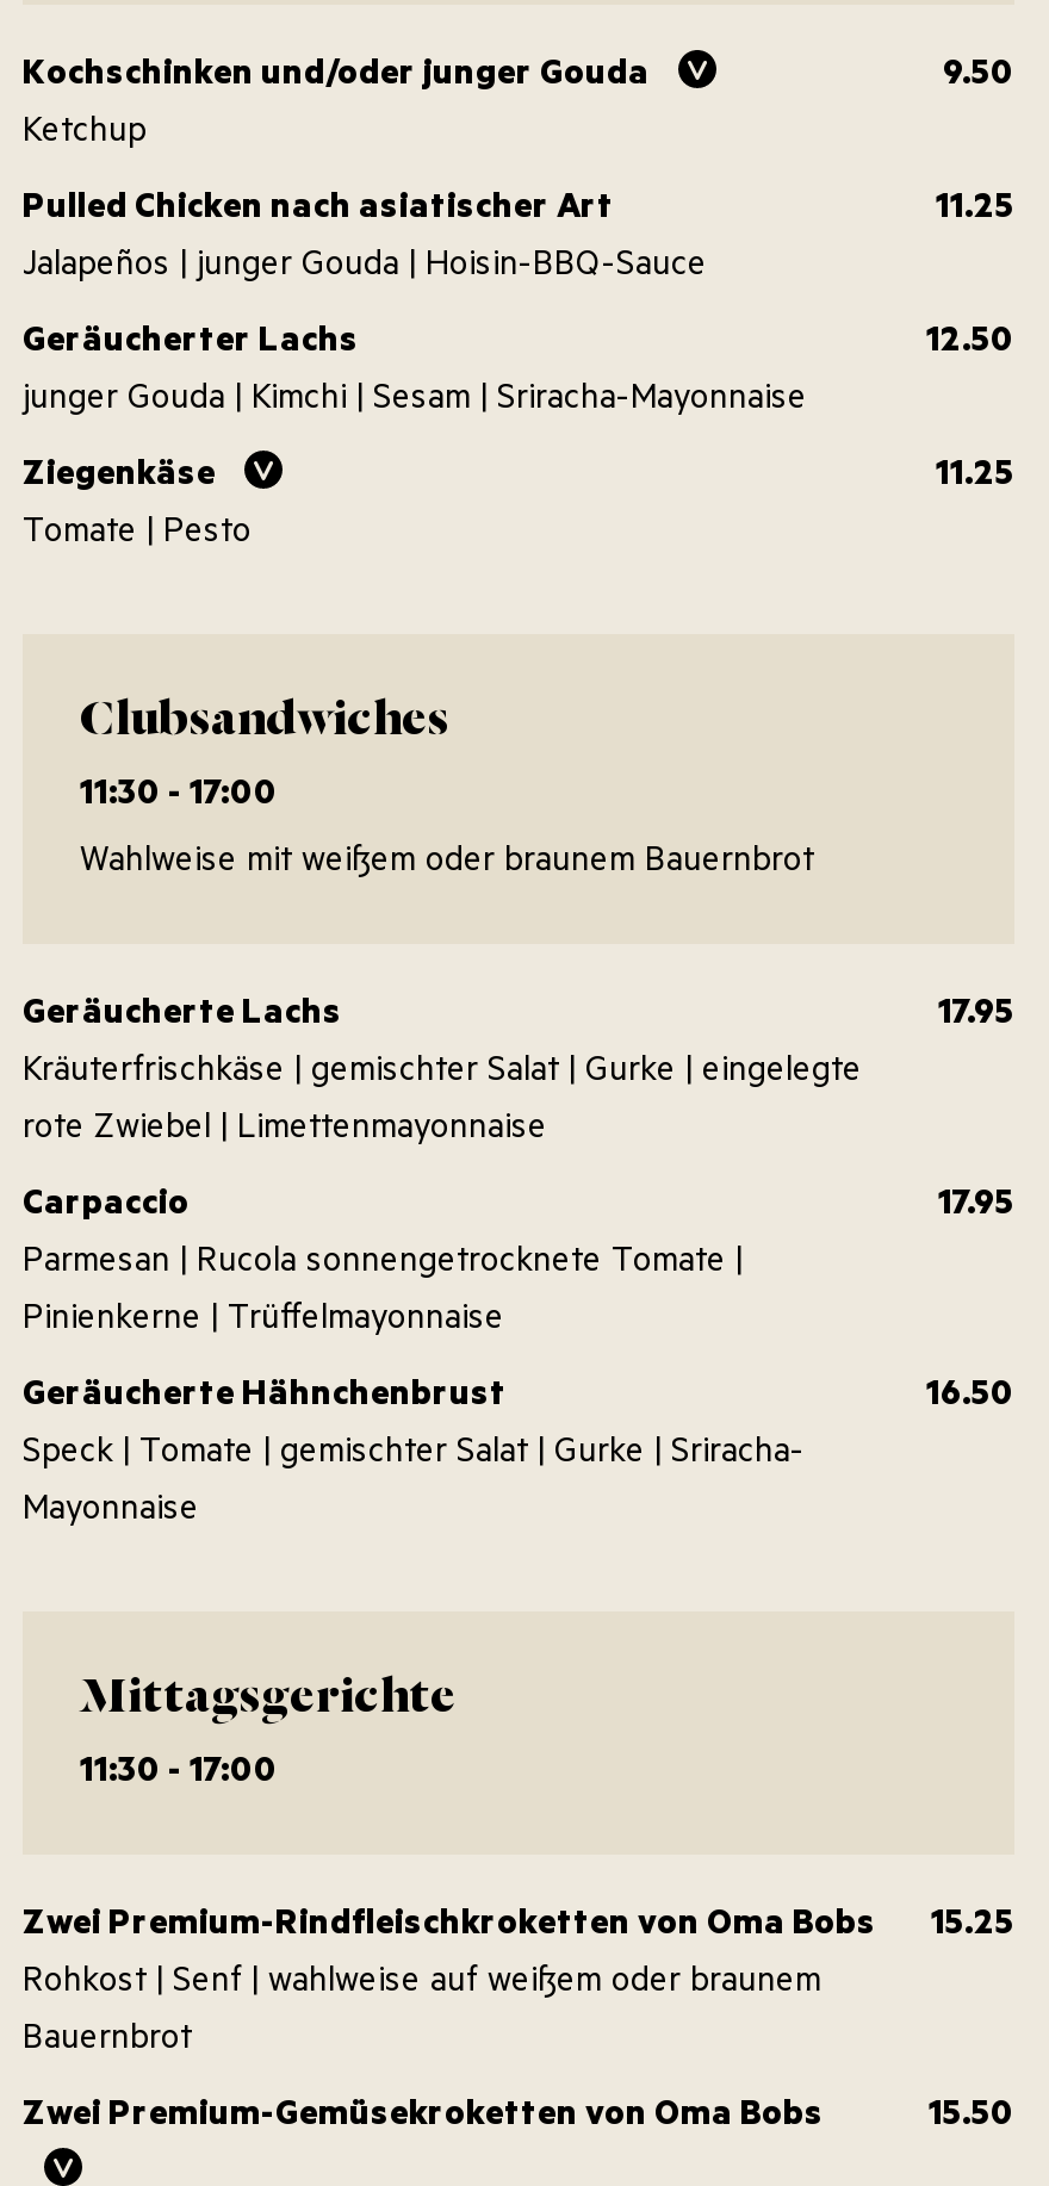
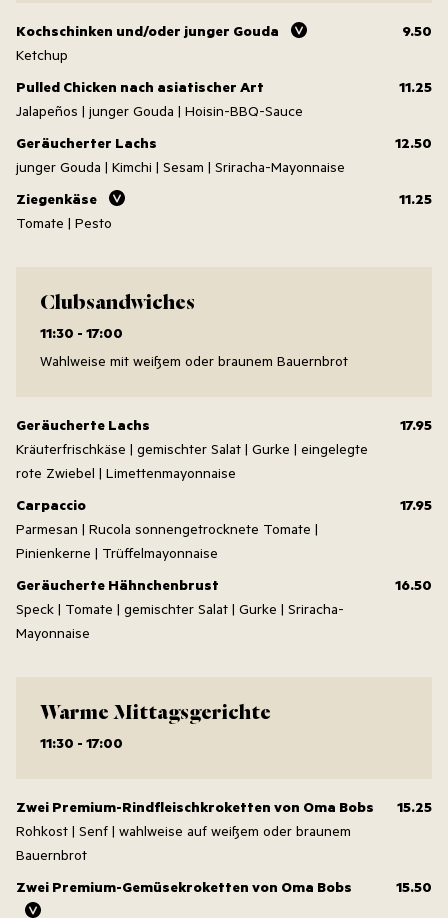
[80,1675,457,1727] Mittagsgerichte -> [40,703,271,725] Warme Mittagsgerichte

